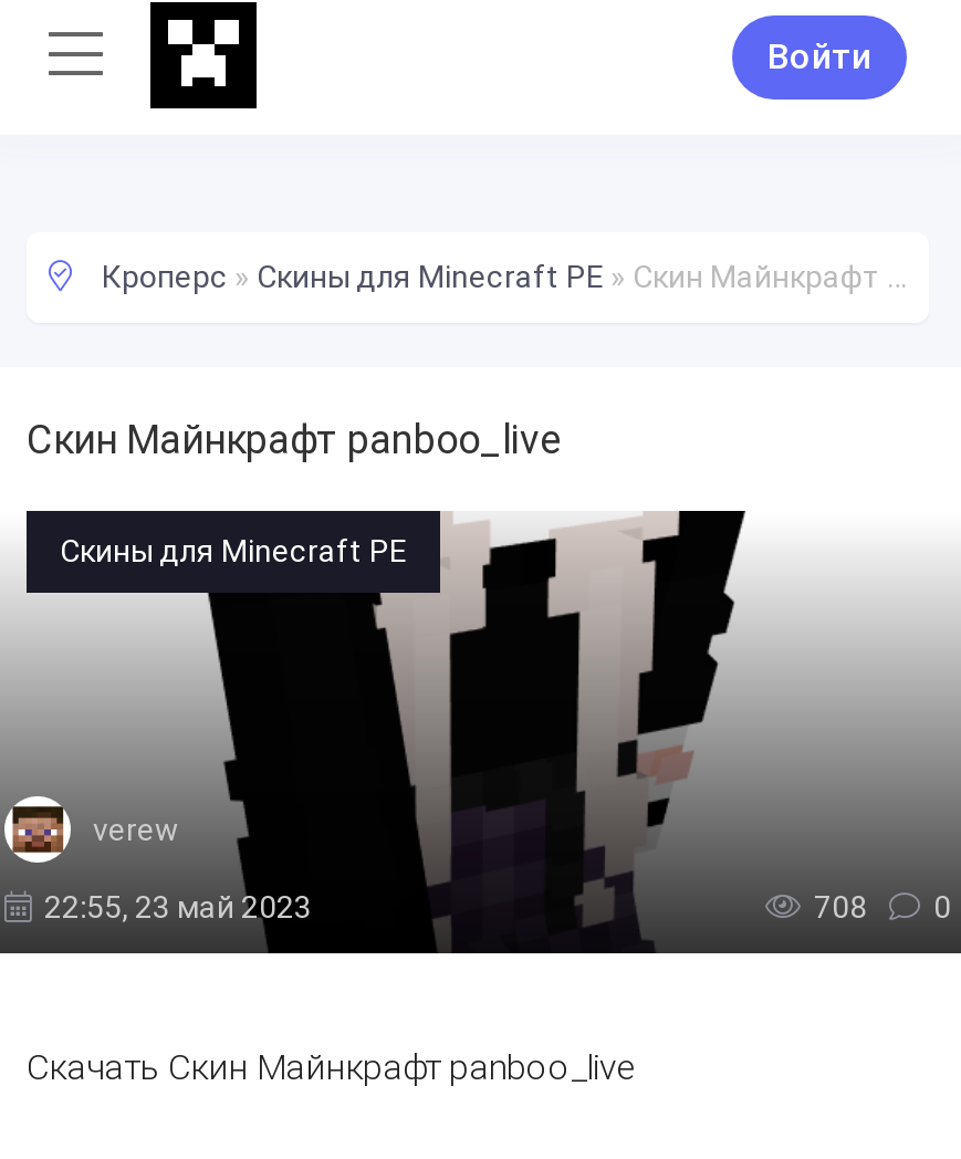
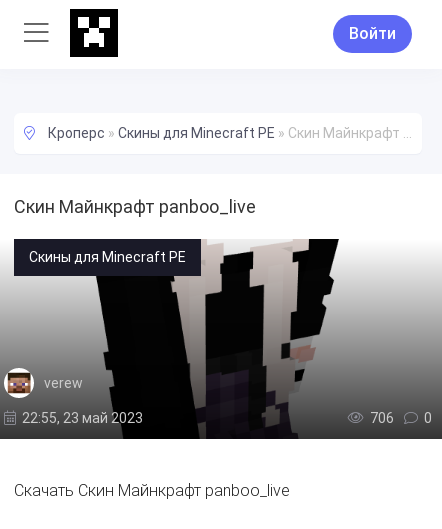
[814,889,951,925] 708 0 -> [370,410,432,426] 706 0

